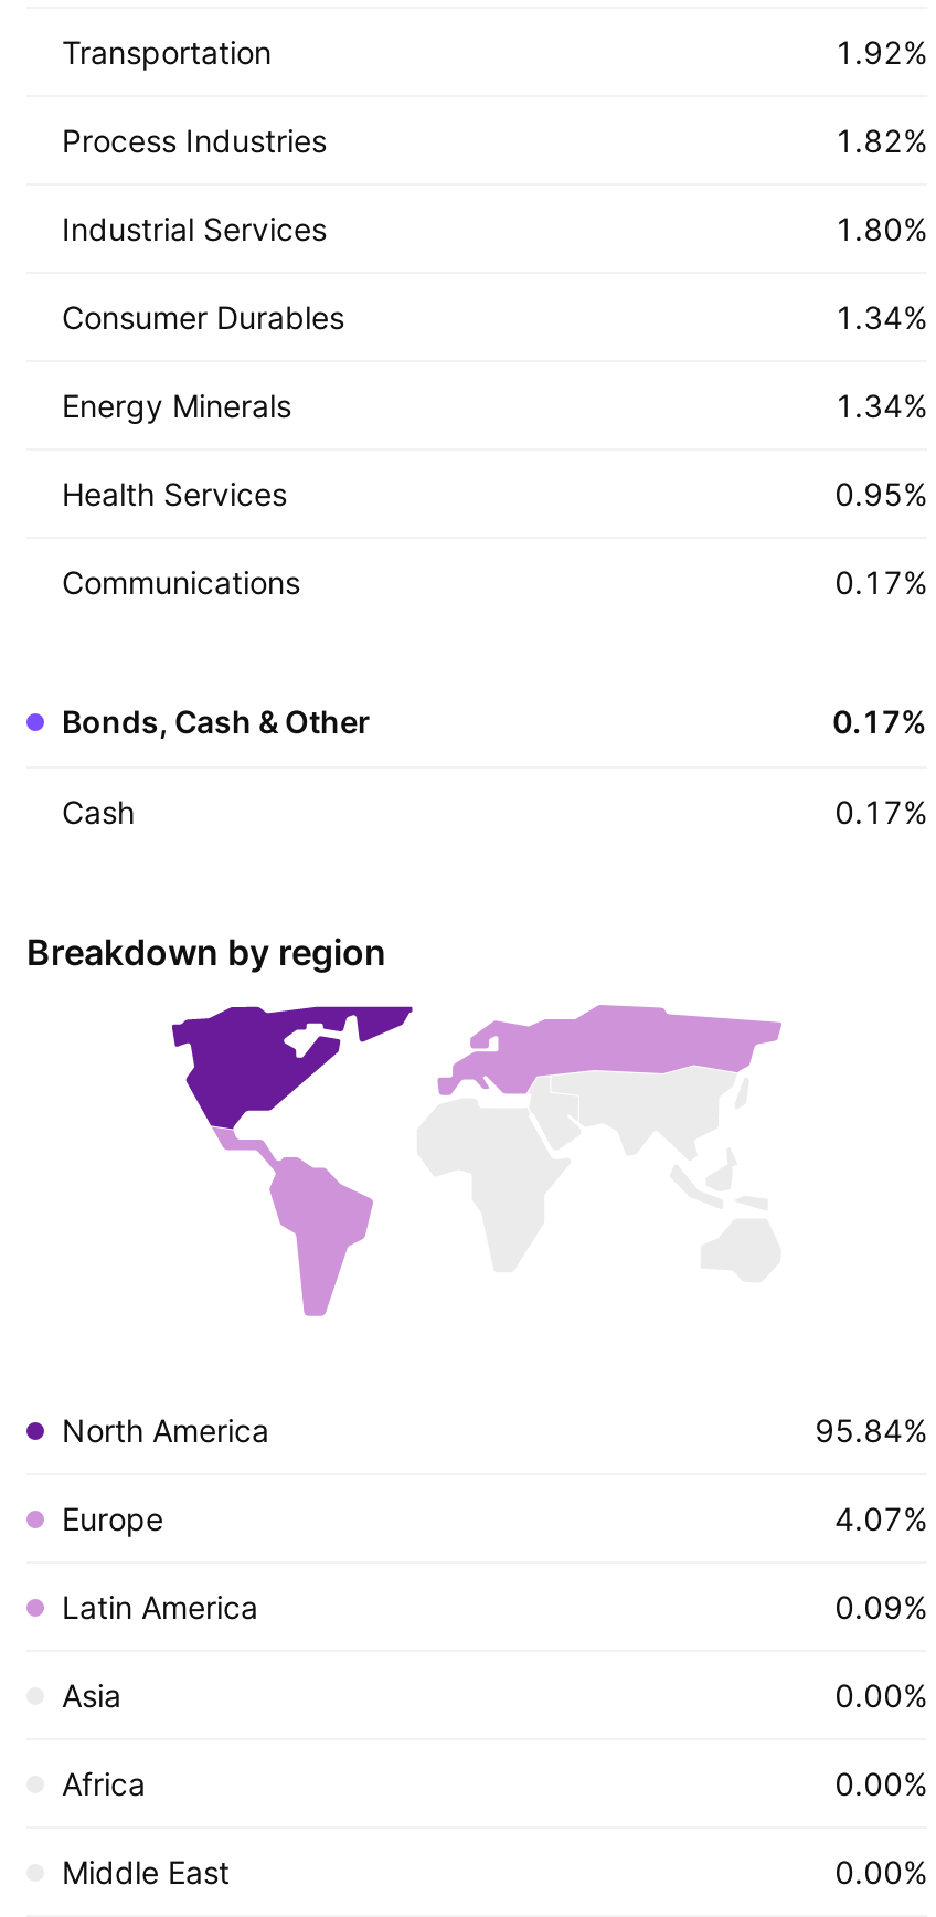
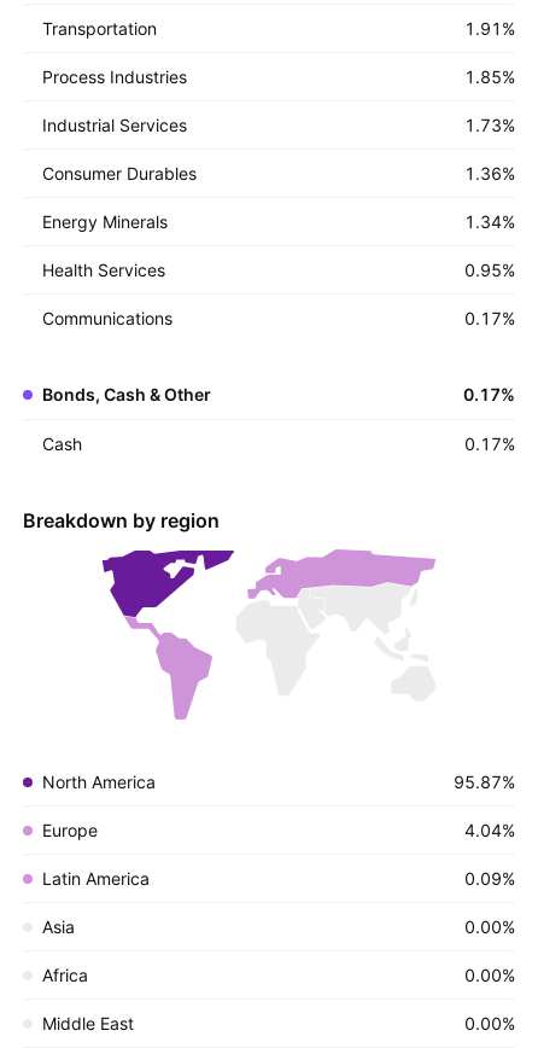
[834,33,927,71] 1.92% -> [464,18,515,39] 1.91%
[834,121,927,159] 1.82% -> [464,66,515,87] 1.85%
[834,210,927,247] 1.80% -> [464,115,515,135] 1.73%
[834,298,927,336] 1.34% -> [464,163,515,184] 1.36%
[815,1411,927,1449] 95.84% -> [454,772,515,792] 95.87%
[834,1500,927,1537] 4.07% -> [464,820,515,840] 4.04%

